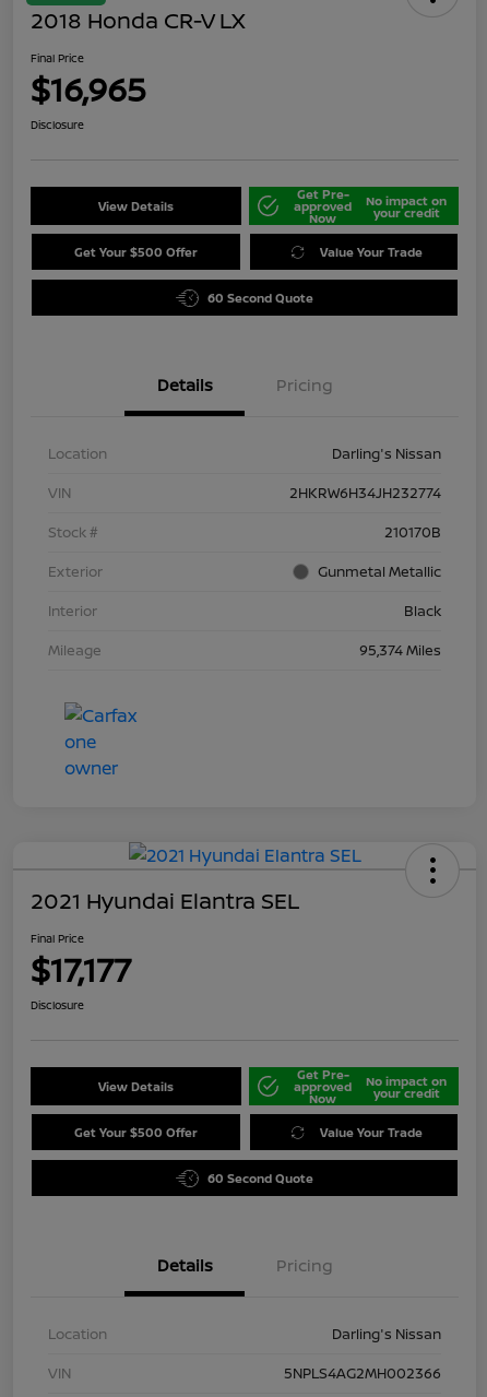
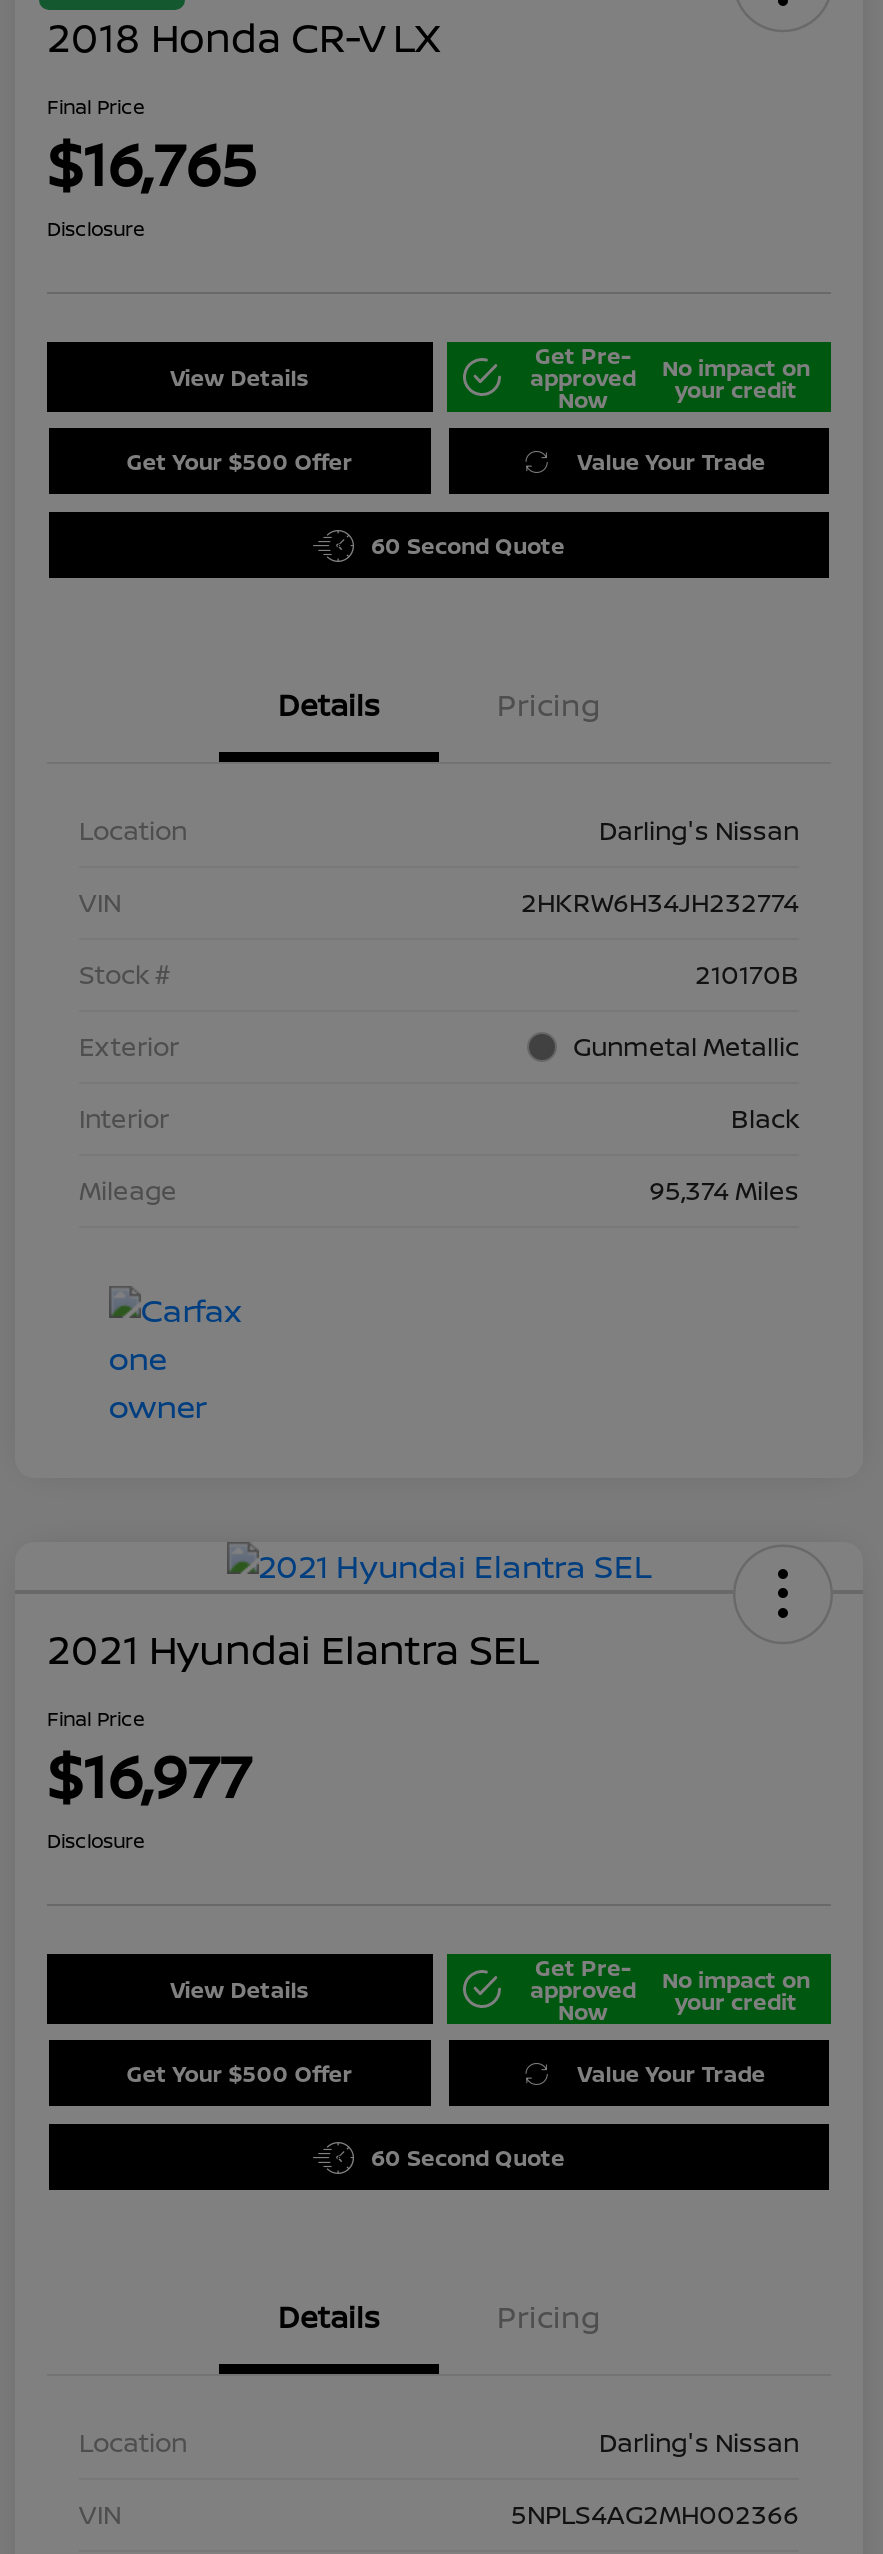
[31,67,146,112] $16,965 -> [47,122,257,204] $16,765
[31,947,131,992] $17,177 -> [47,1734,251,1816] $16,977

